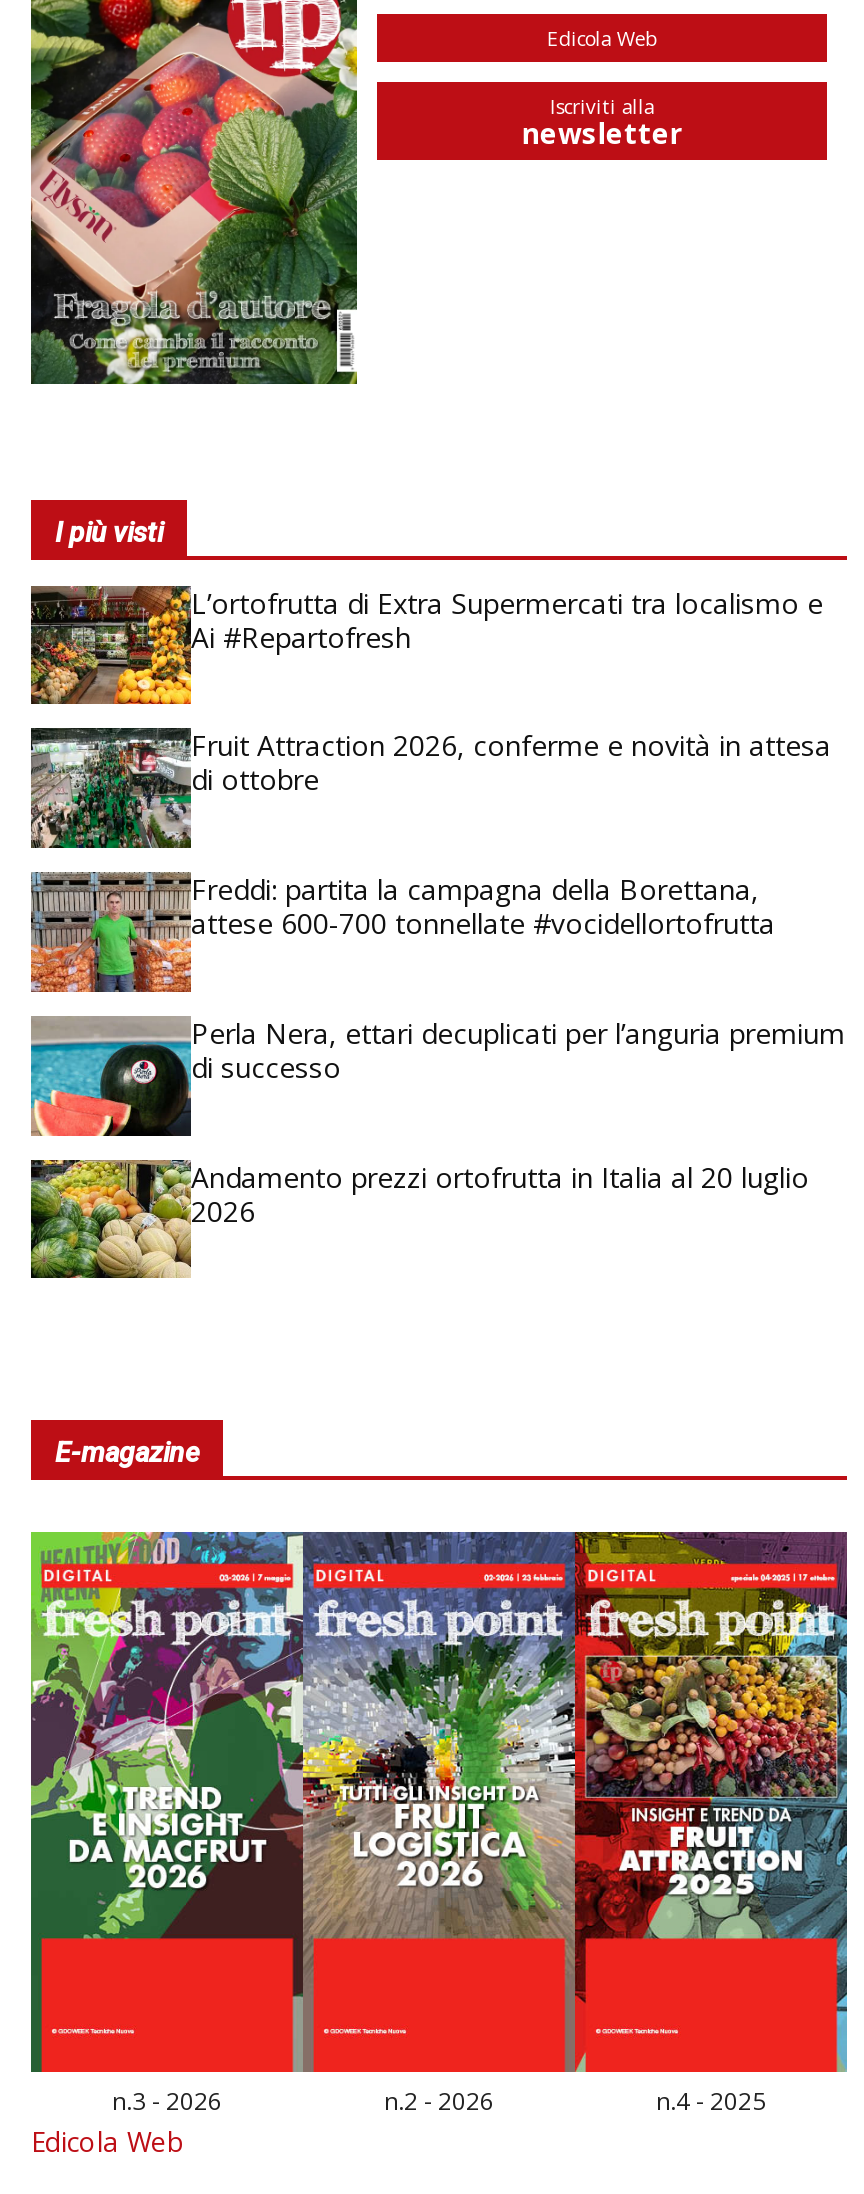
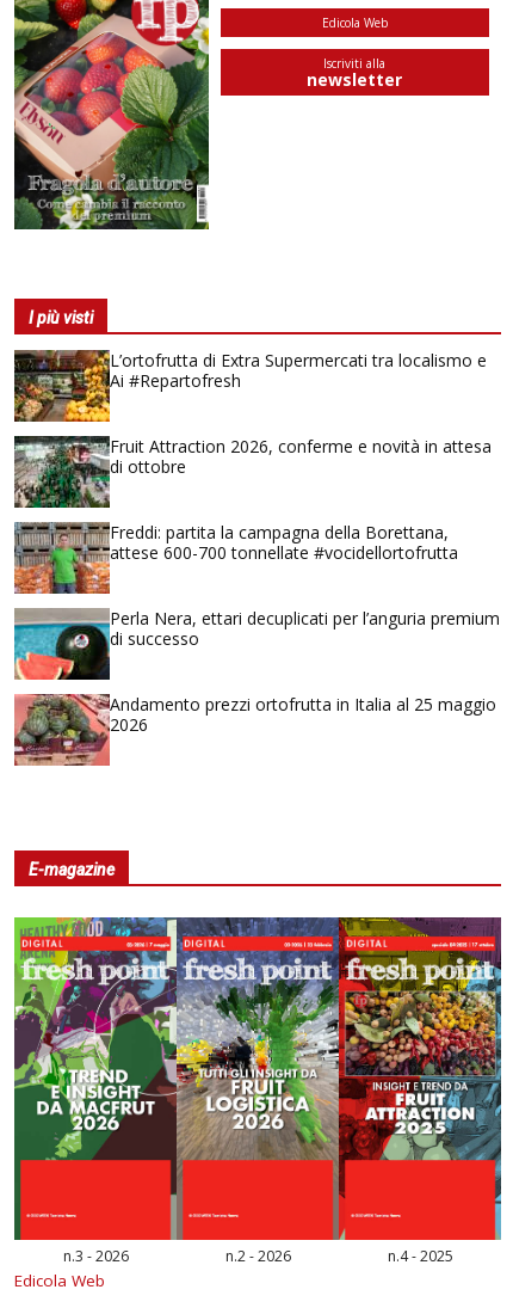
[29,1157,809,1280] [image] | Andamento prezzi ortofrutta in Italia al 20 luglio -> [13,692,496,767] [image] | Andamento prezzi ortofrutta in Italia al 25 maggio

